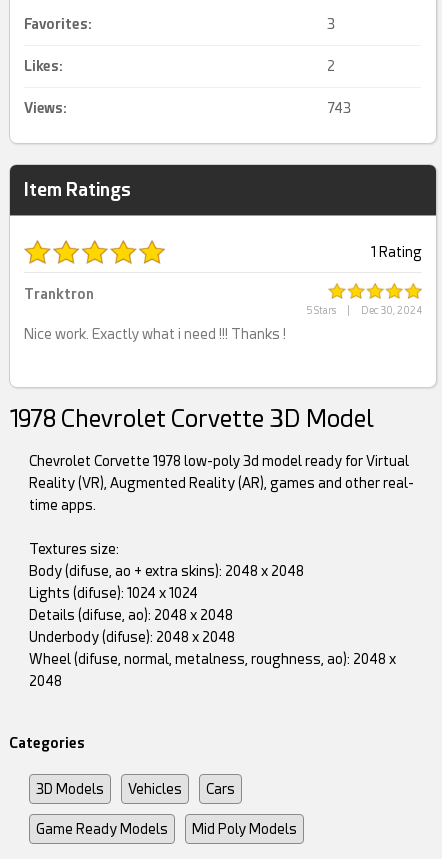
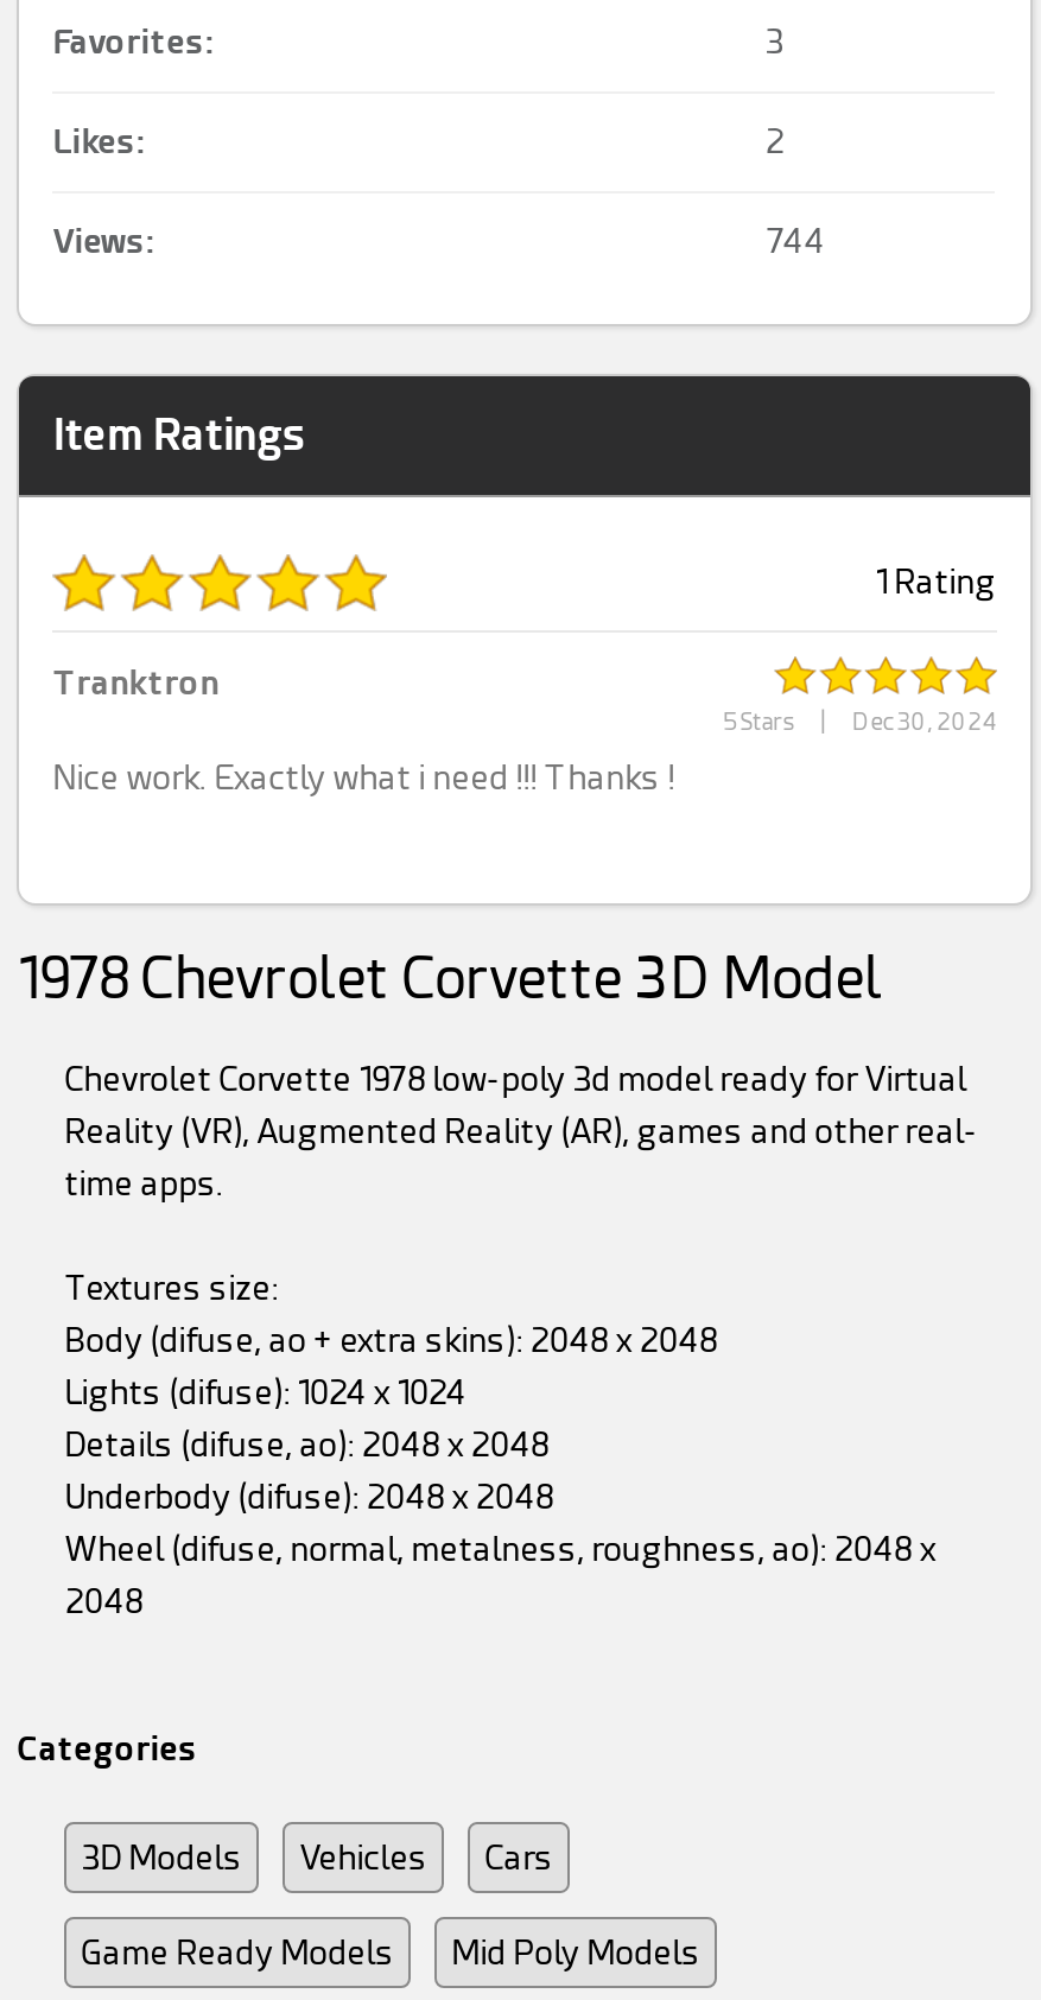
[327,100,351,116] 743 -> [765,221,824,259] 744

